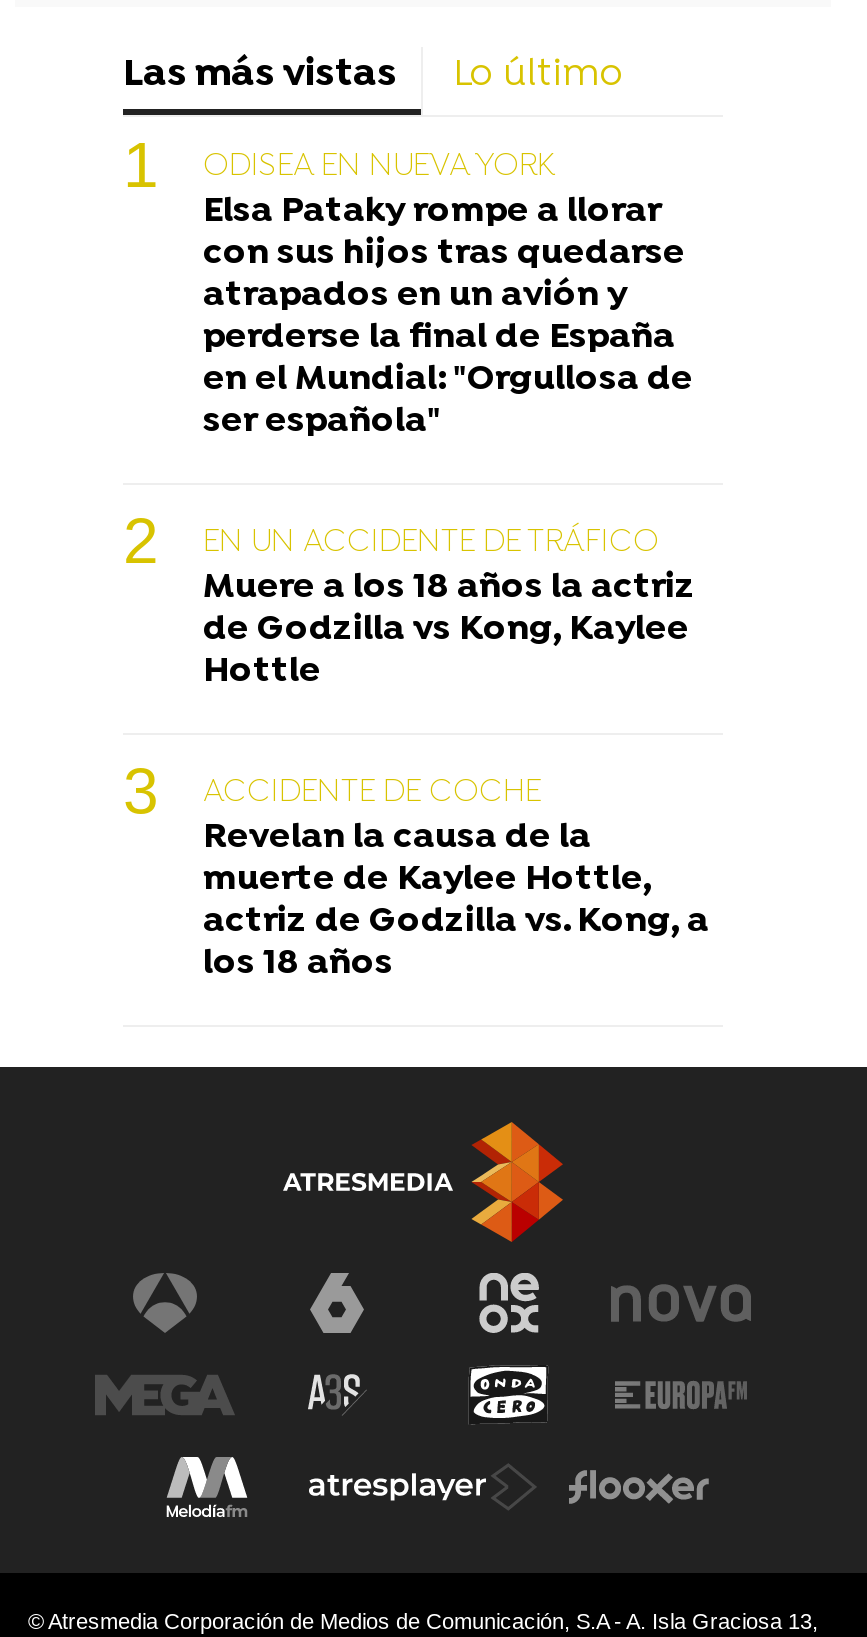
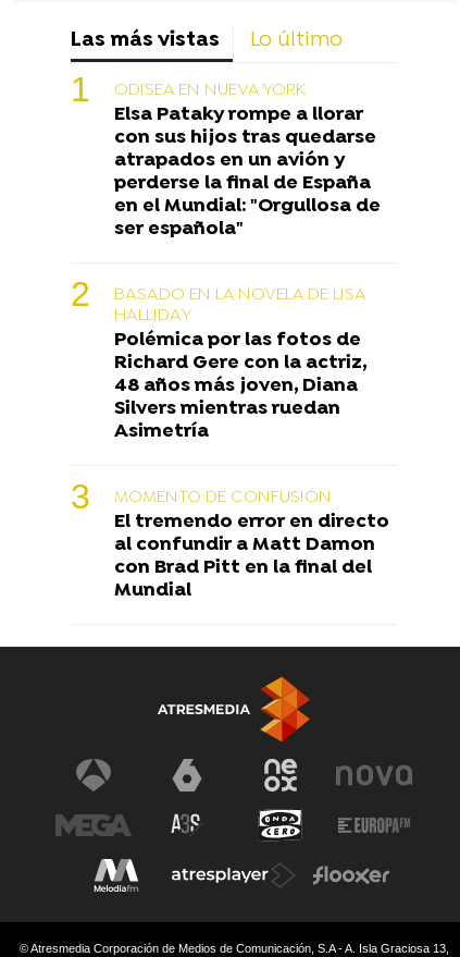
[203,522,695,692] EN UN ACCIDENTE DE TRÁFICO | Muere a los 18 años la actriz | de Godzilla vs Kong, Kaylee | Hottle -> [114,284,366,443] BASADO EN LA NOVELA DE LISA | HALLIDAY | Polémica por las fotos de | Richard Gere con la actriz, | 48 años más joven, Diana | Silvers mientras ruedan | Asimetría
[203,772,709,984] ACCIDENTE DE COCHE | Revelan la causa de la | muerte de Kaylee Hottle, | actriz de Godzilla vs. Kong, a | los 18 años -> [114,486,389,602] MOMENTO DE CONFUSIÓN | El tremendo error en directo | al confundir a Matt Damon | con Brad Pitt en la final del | Mundial

